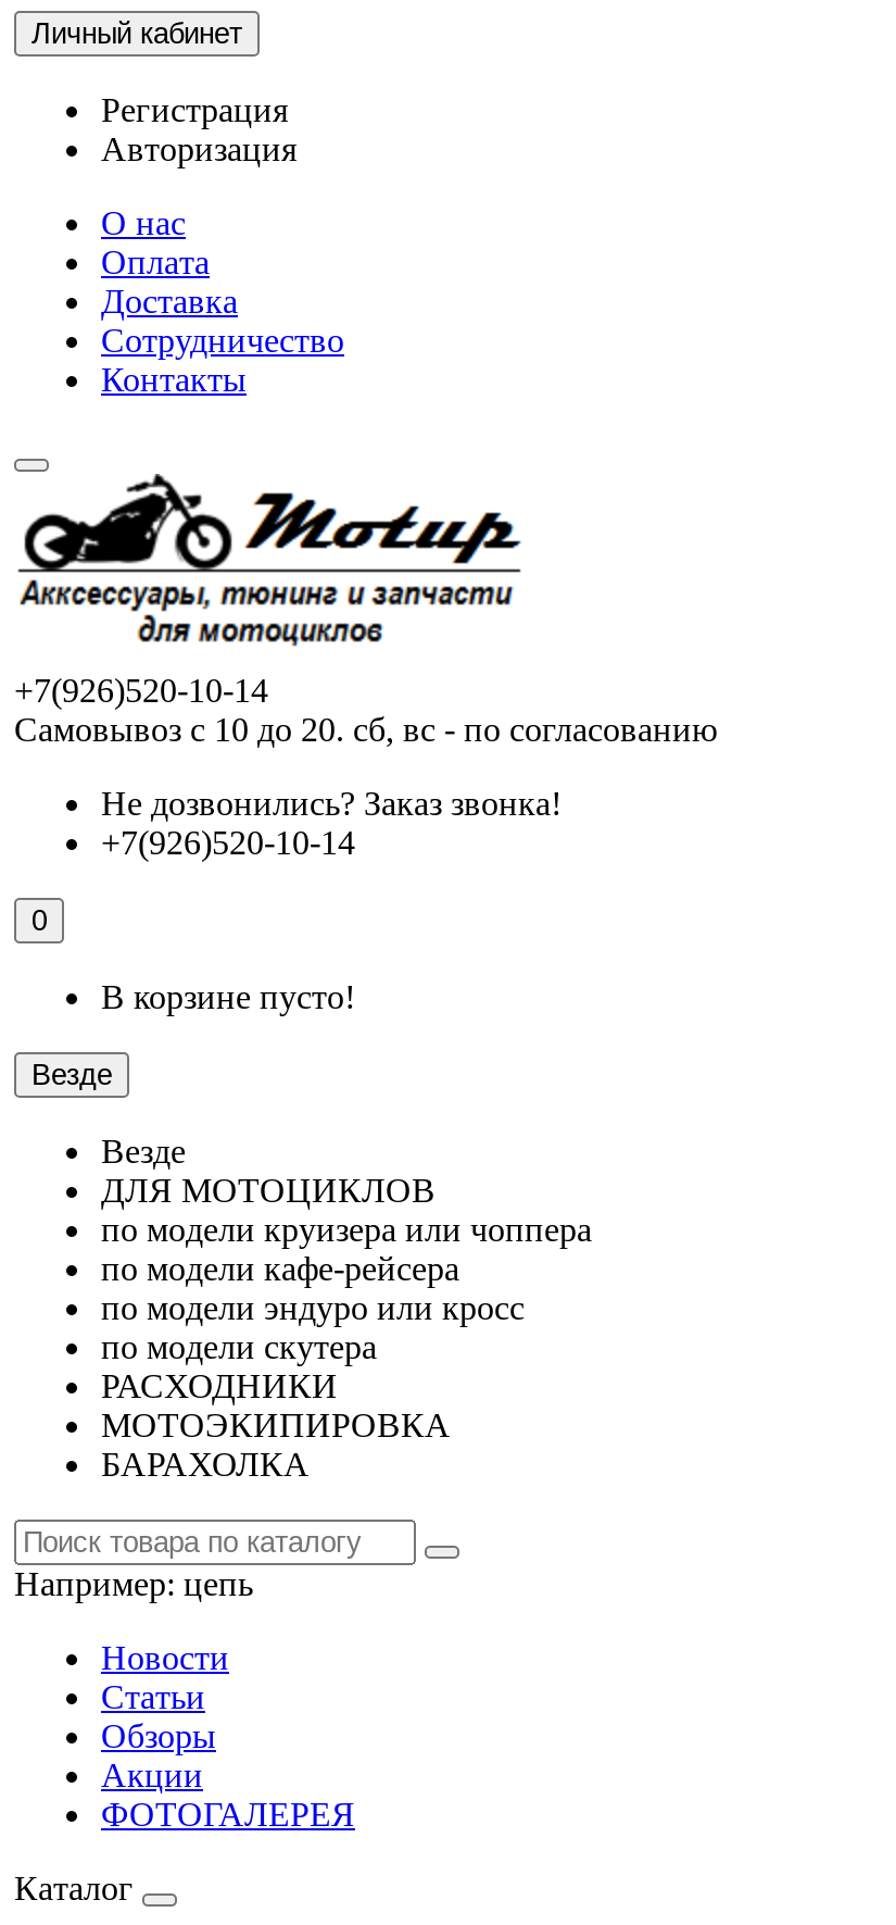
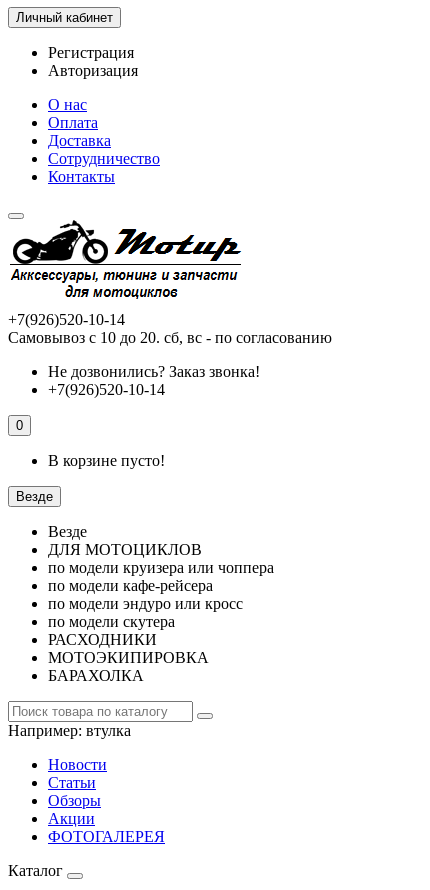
[14,1565,253,1602] Например:цепь -> [8,722,131,739] Например:втулка

